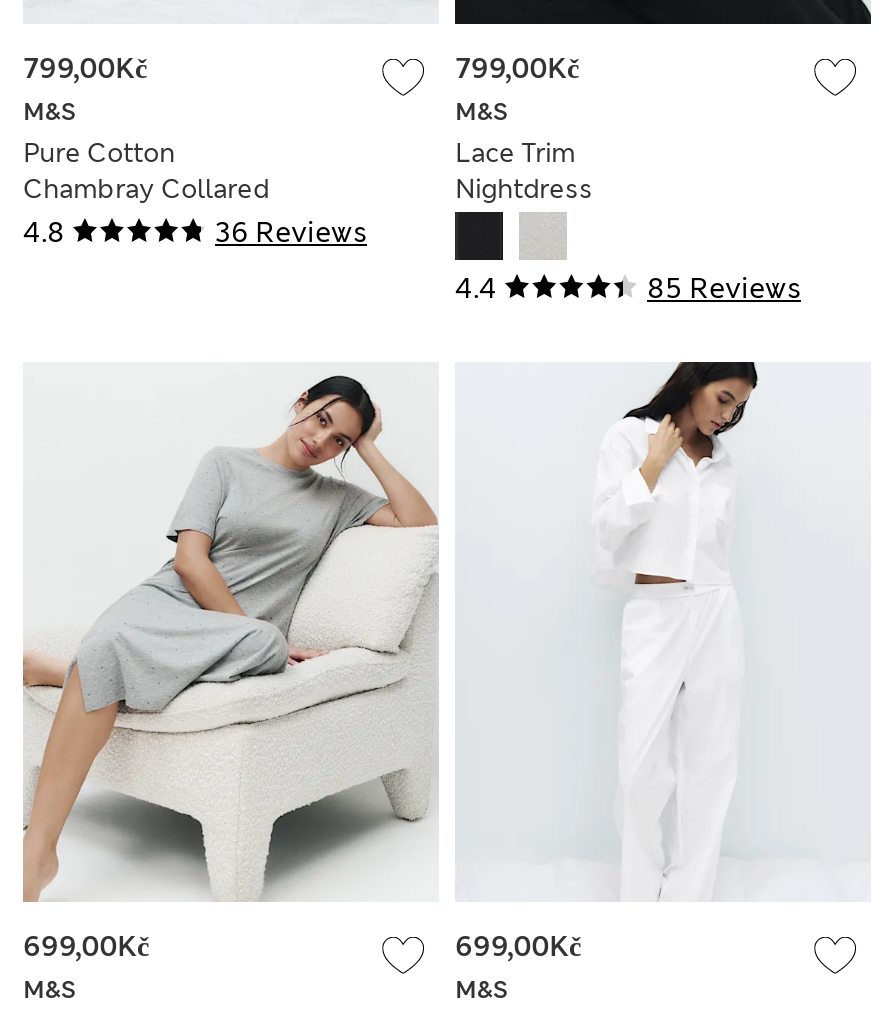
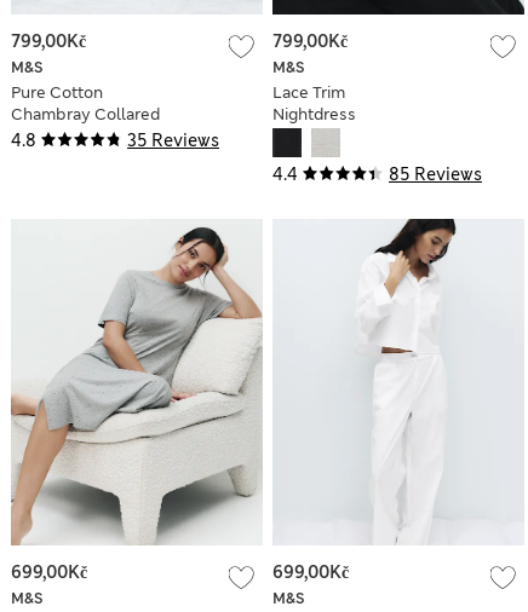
[215,214,367,250] 36 Reviews -> [127,129,219,151] 35 Reviews

